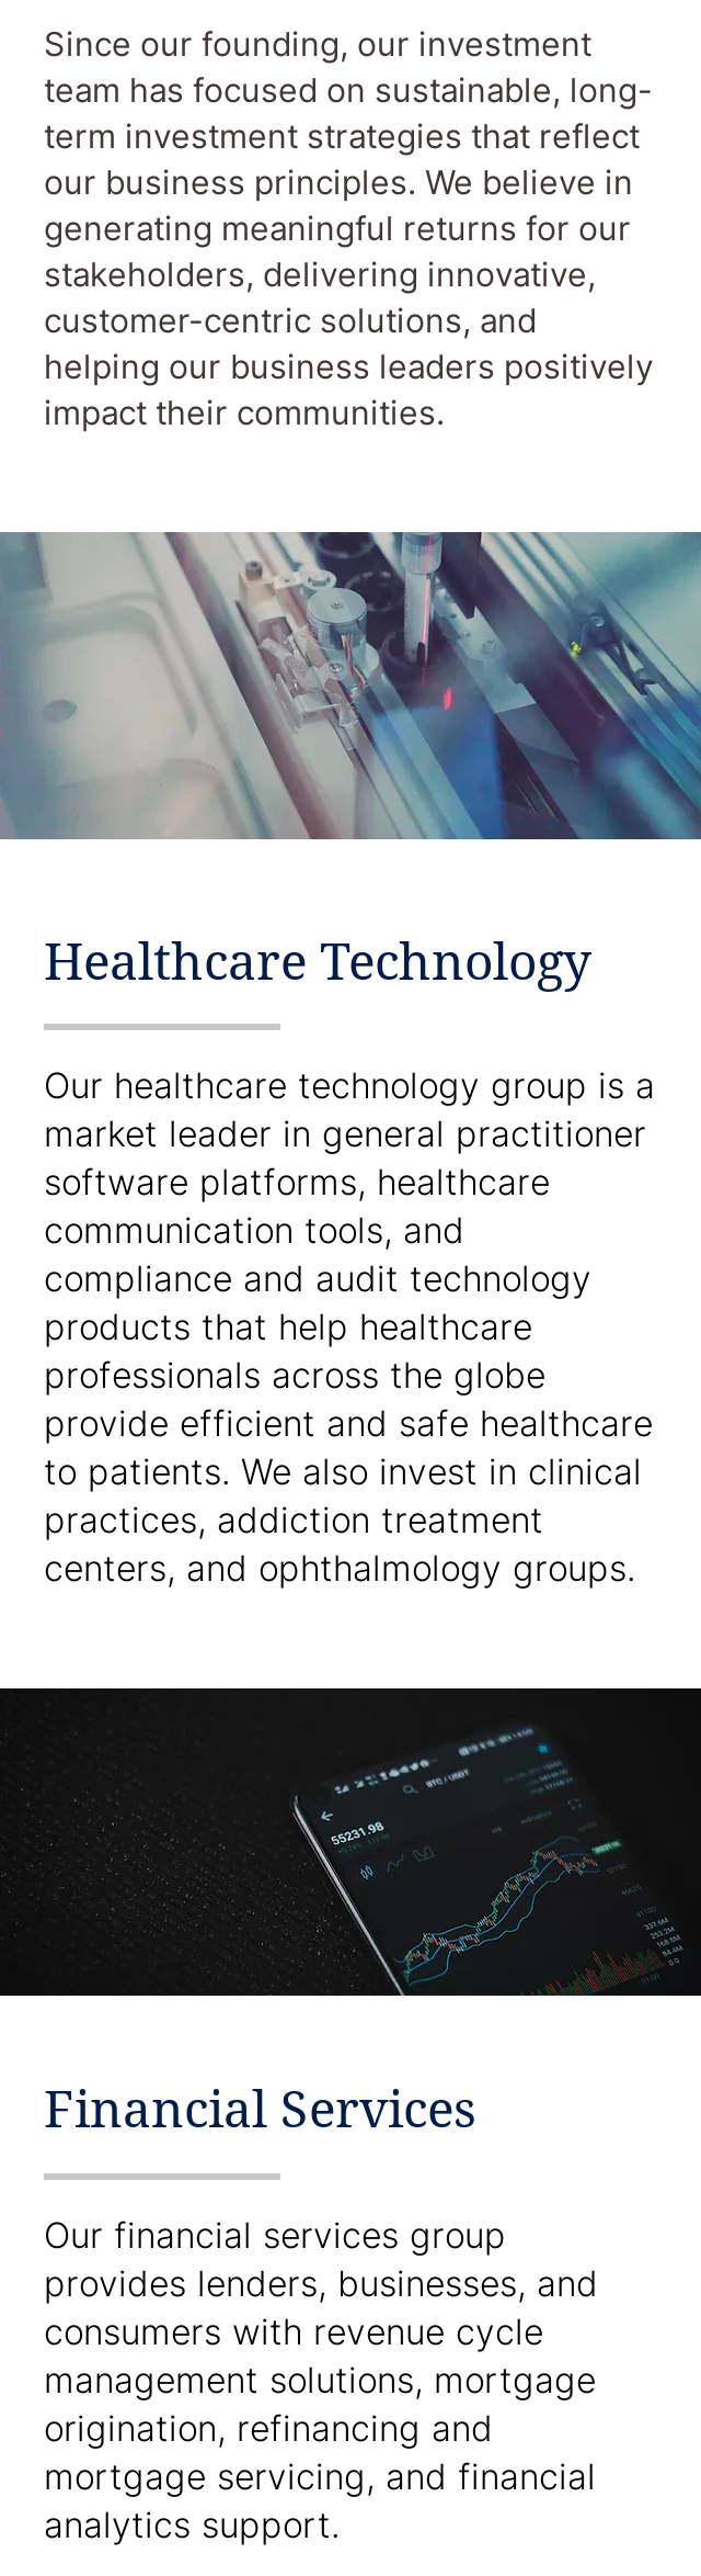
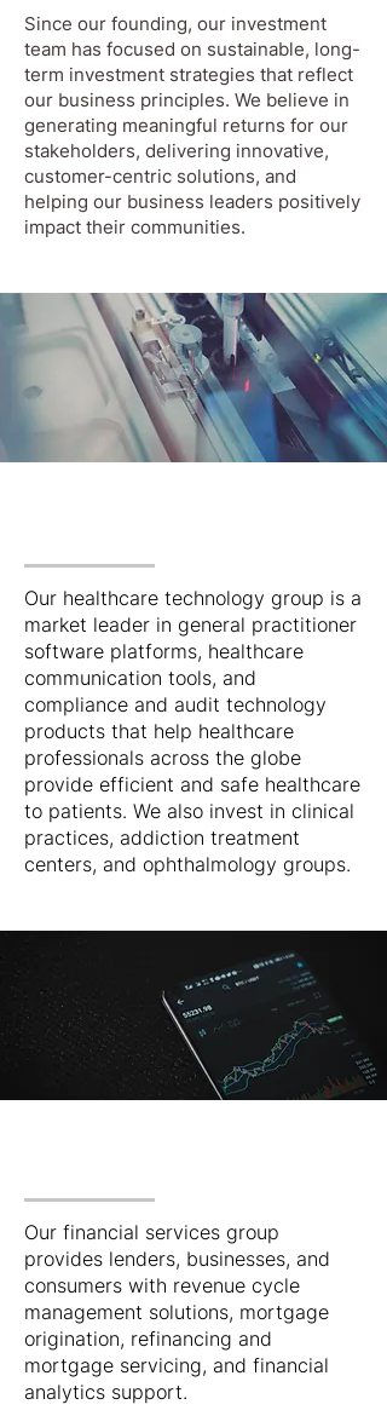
[44,925,591,995] Healthcare Technology -> none
[44,2072,475,2143] Financial Services -> none

